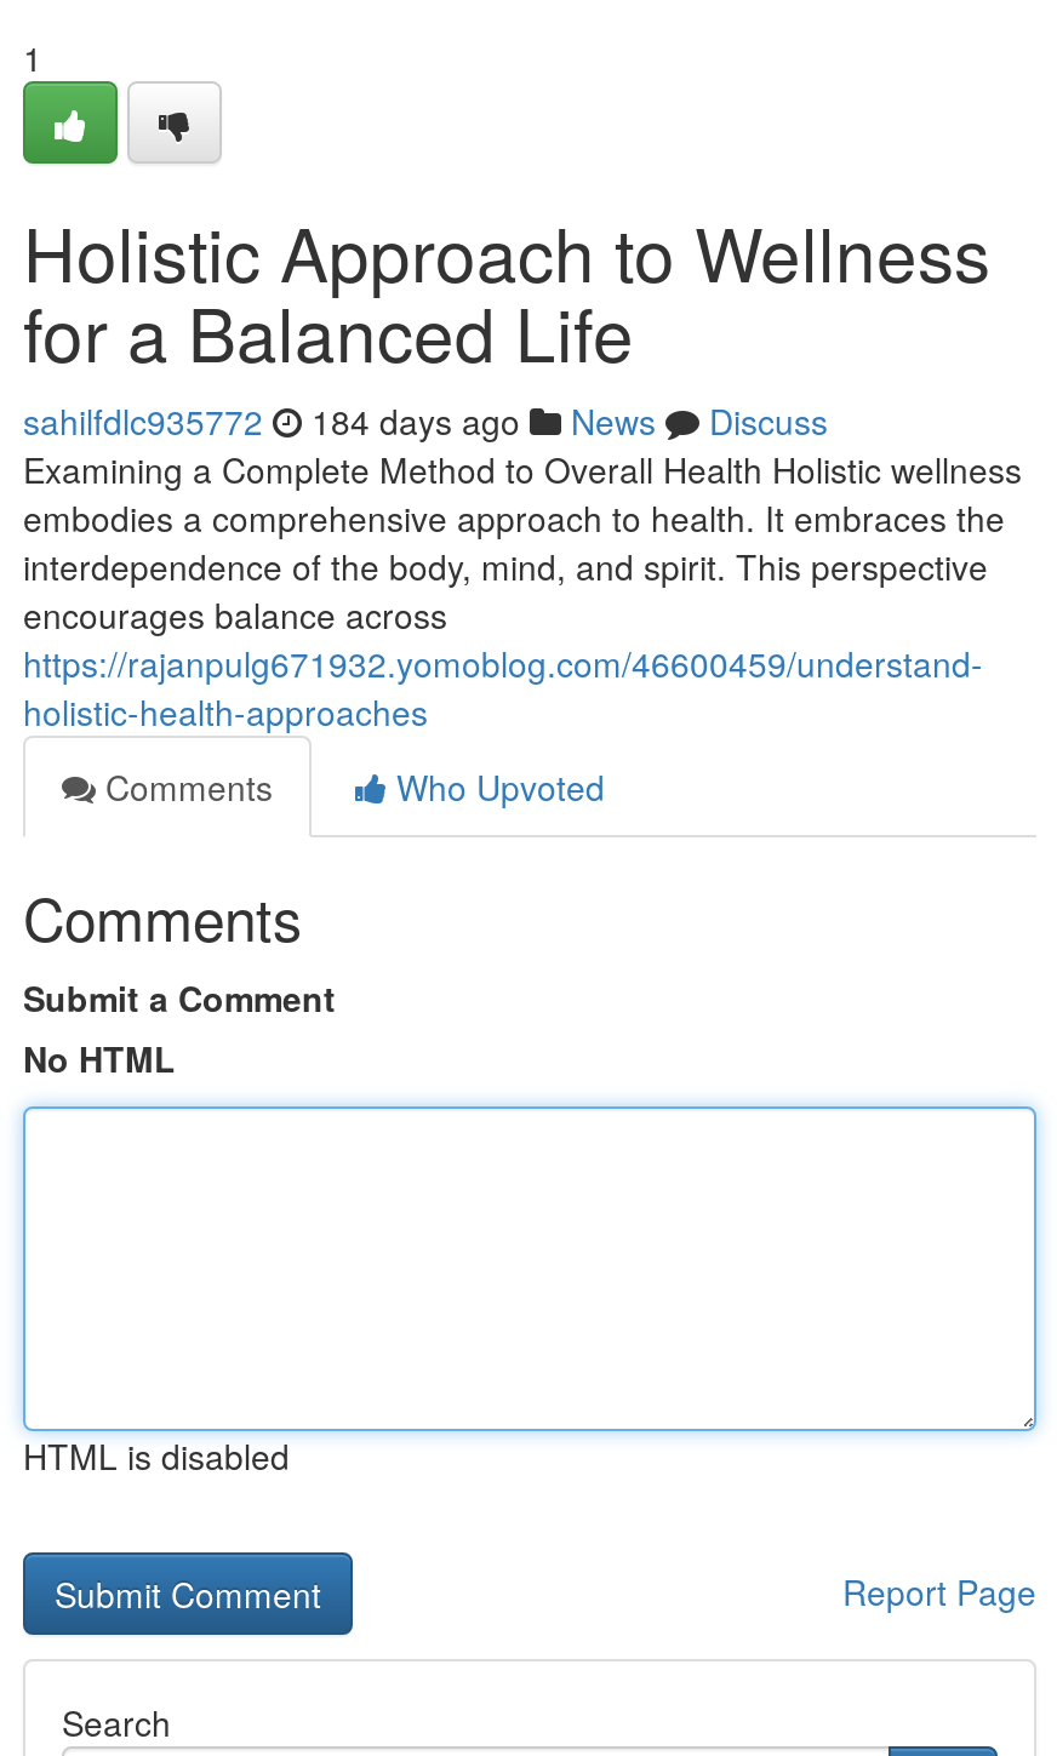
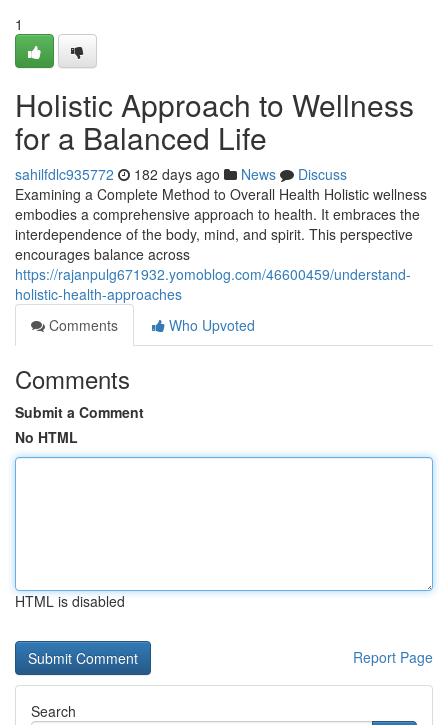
[23,396,828,445] sahilfdlc935772 184 days ago News Discuss -> [15,164,347,184] sahilfdlc935772 182 days ago News Discuss

